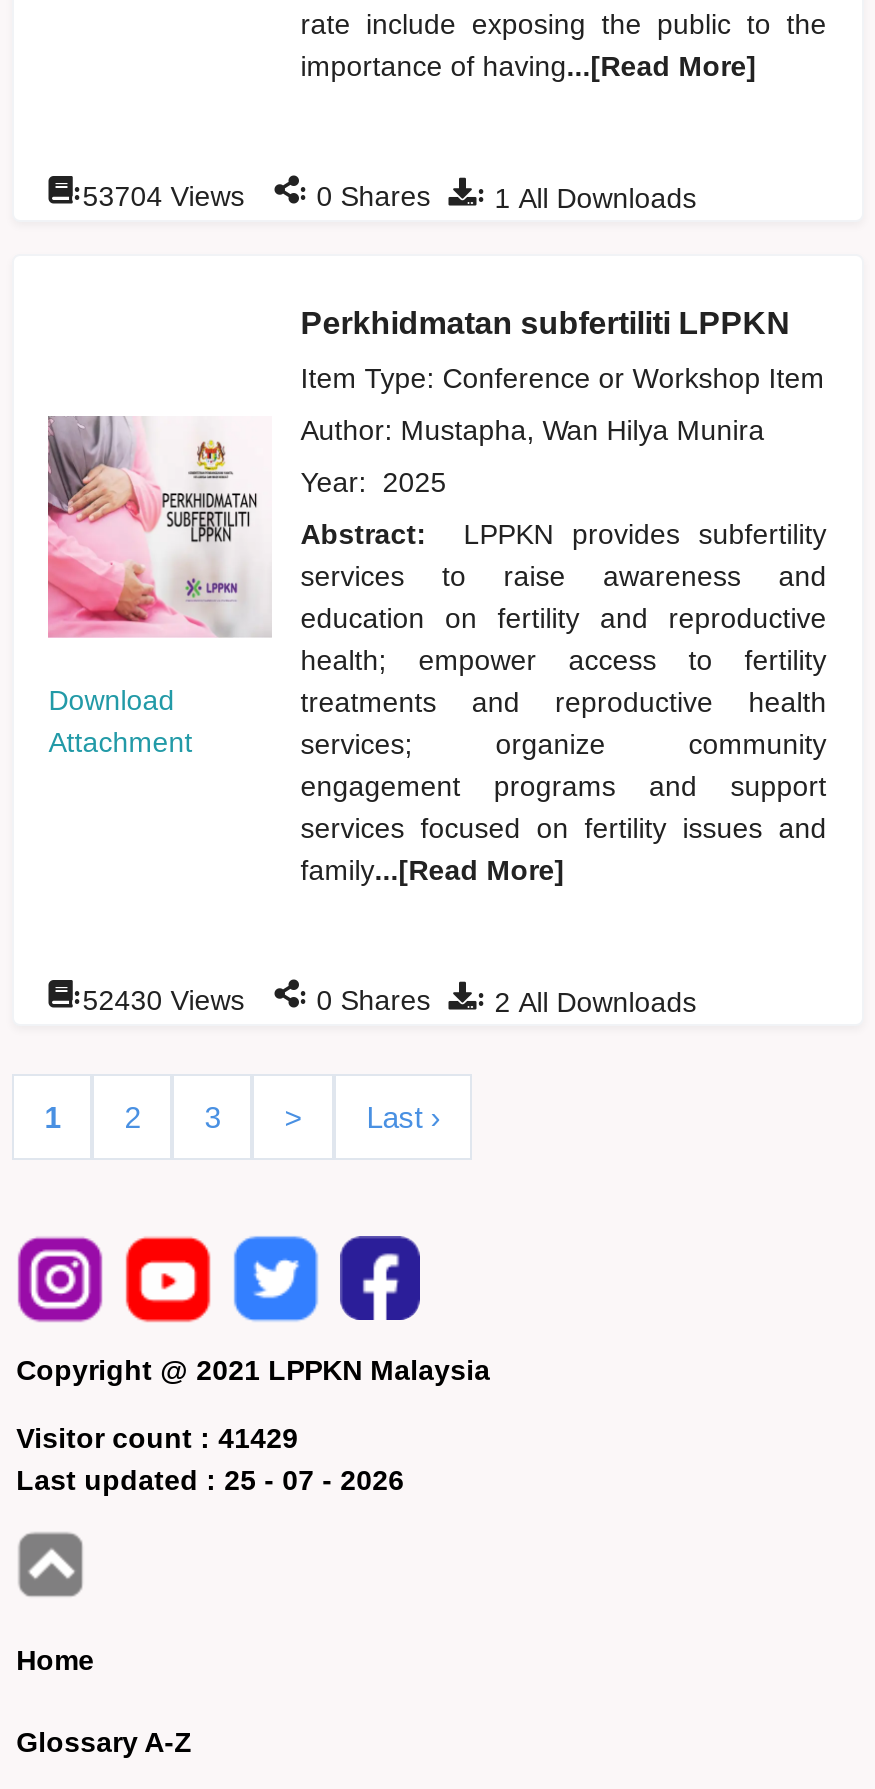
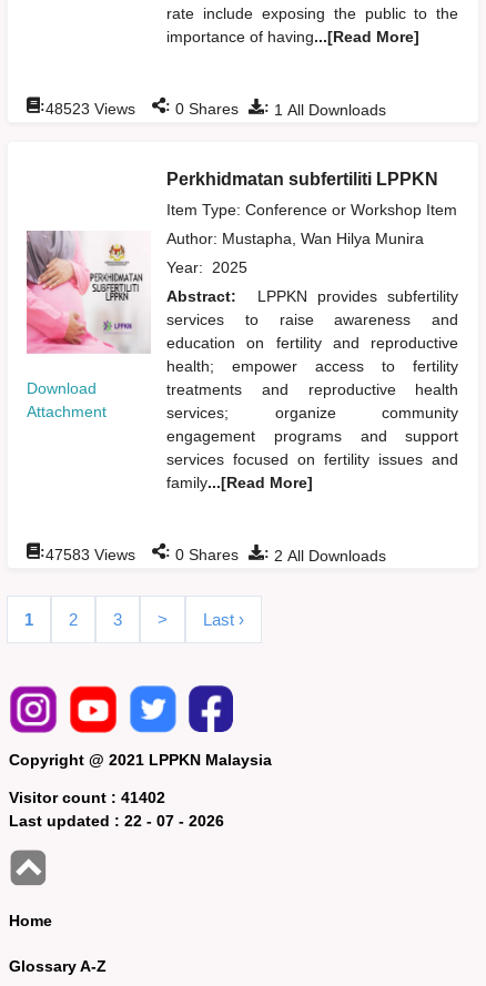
[72,176,696,214] :53704 Views : 0 Shares : 1 All Downloads -> [40,97,386,118] :48523 Views : 0 Shares : 1 All Downloads
[72,980,696,1018] :52430 Views : 0 Shares : 2 All Downloads -> [40,543,386,564] :47583 Views : 0 Shares : 2 All Downloads
[16,1422,298,1454] Visitor count : 41429 -> [9,788,166,806] Visitor count : 41402
[16,1464,404,1496] Last updated : 25 - 07 - 2026 -> [9,812,224,829] Last updated : 22 - 07 - 2026

